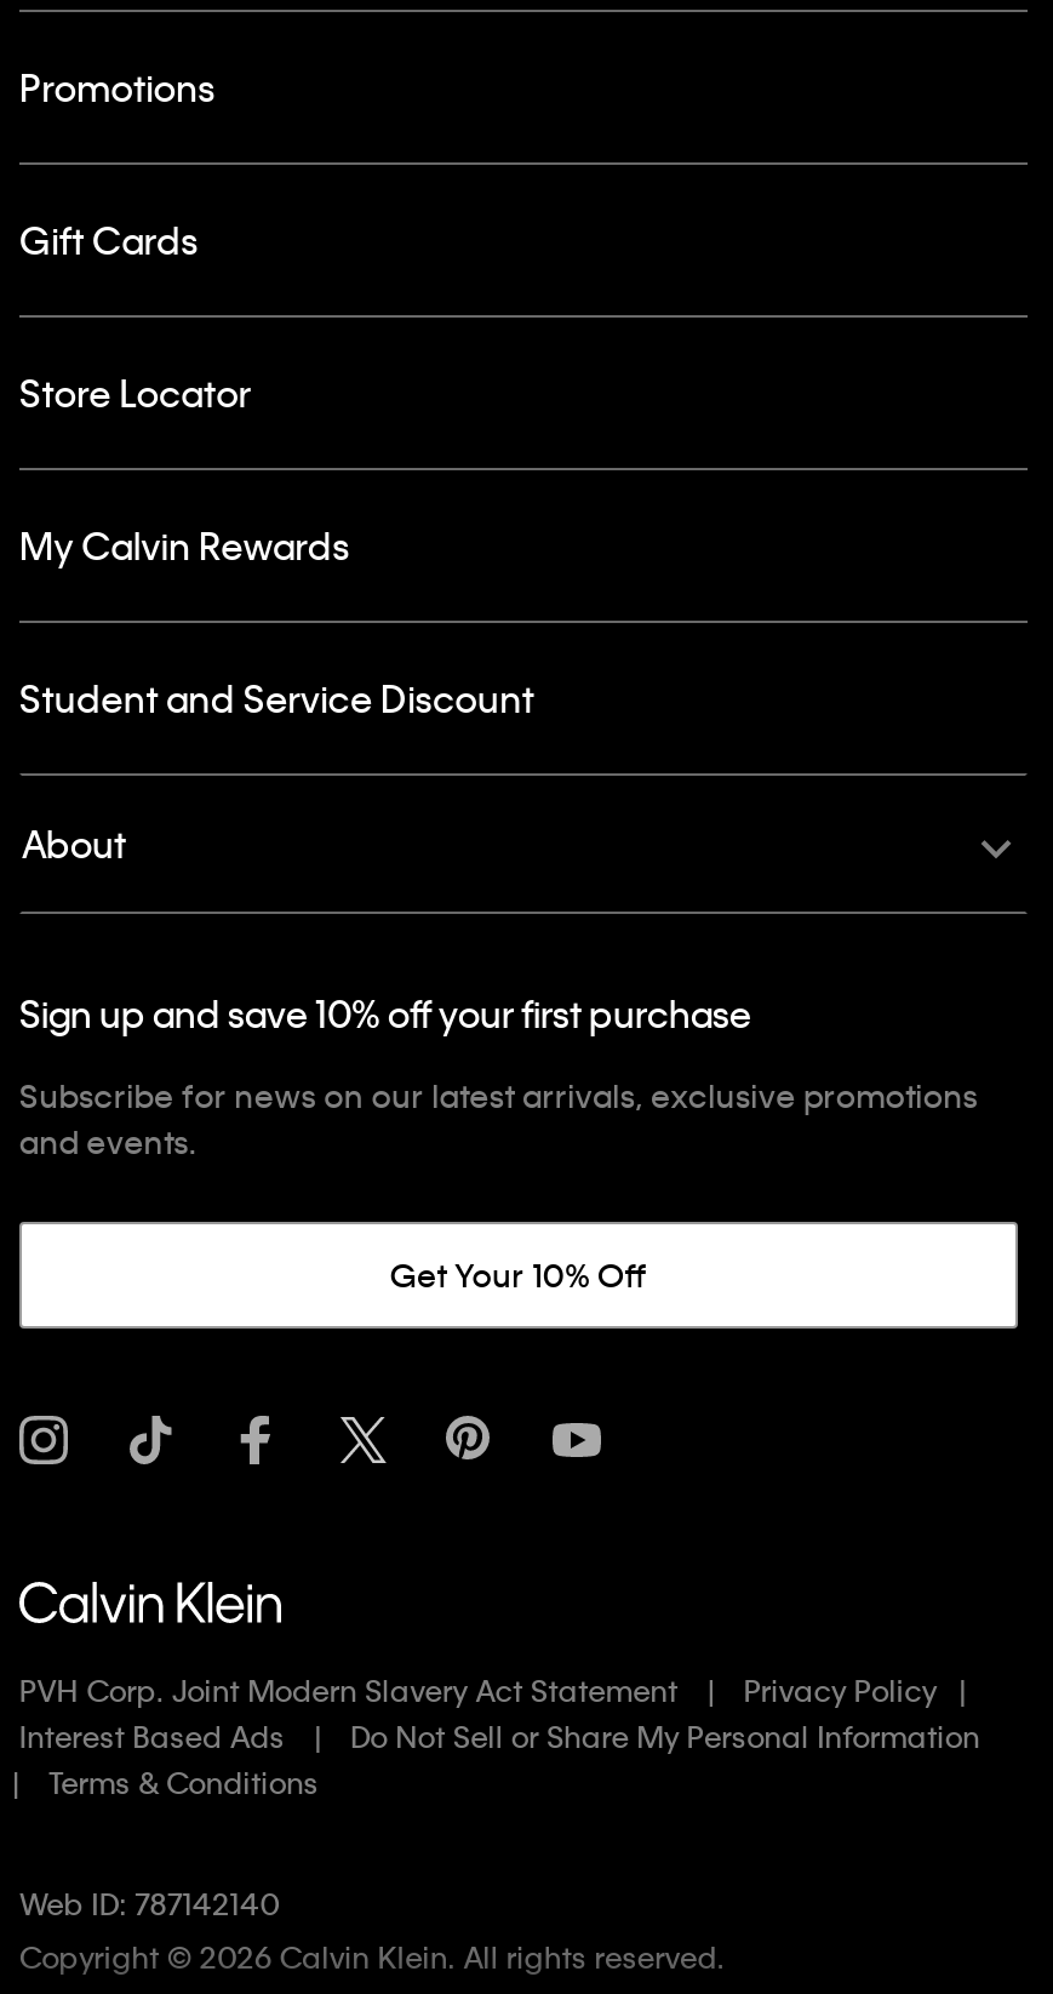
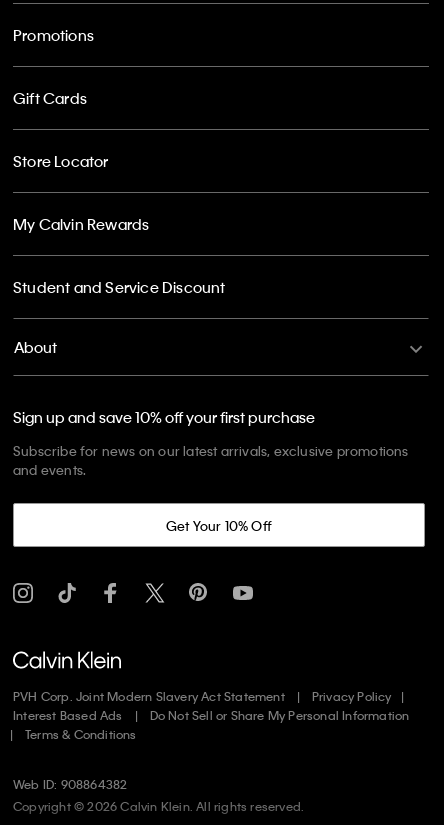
[19,1883,280,1922] Web ID: 787142140 -> [13,776,127,792] Web ID: 908864382

